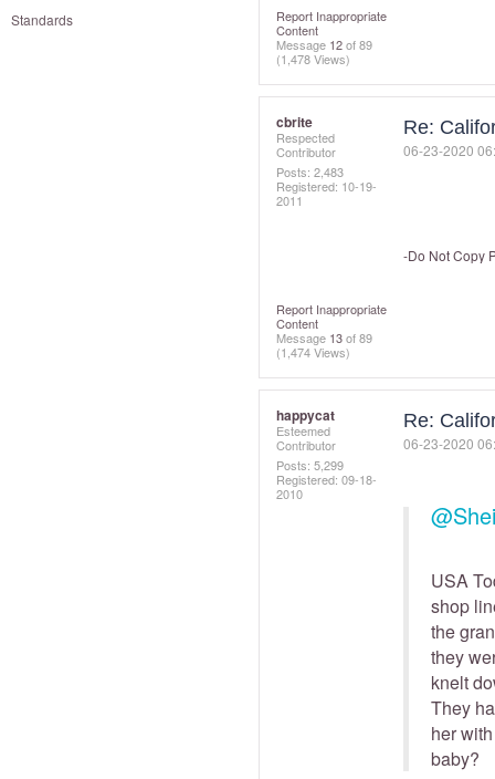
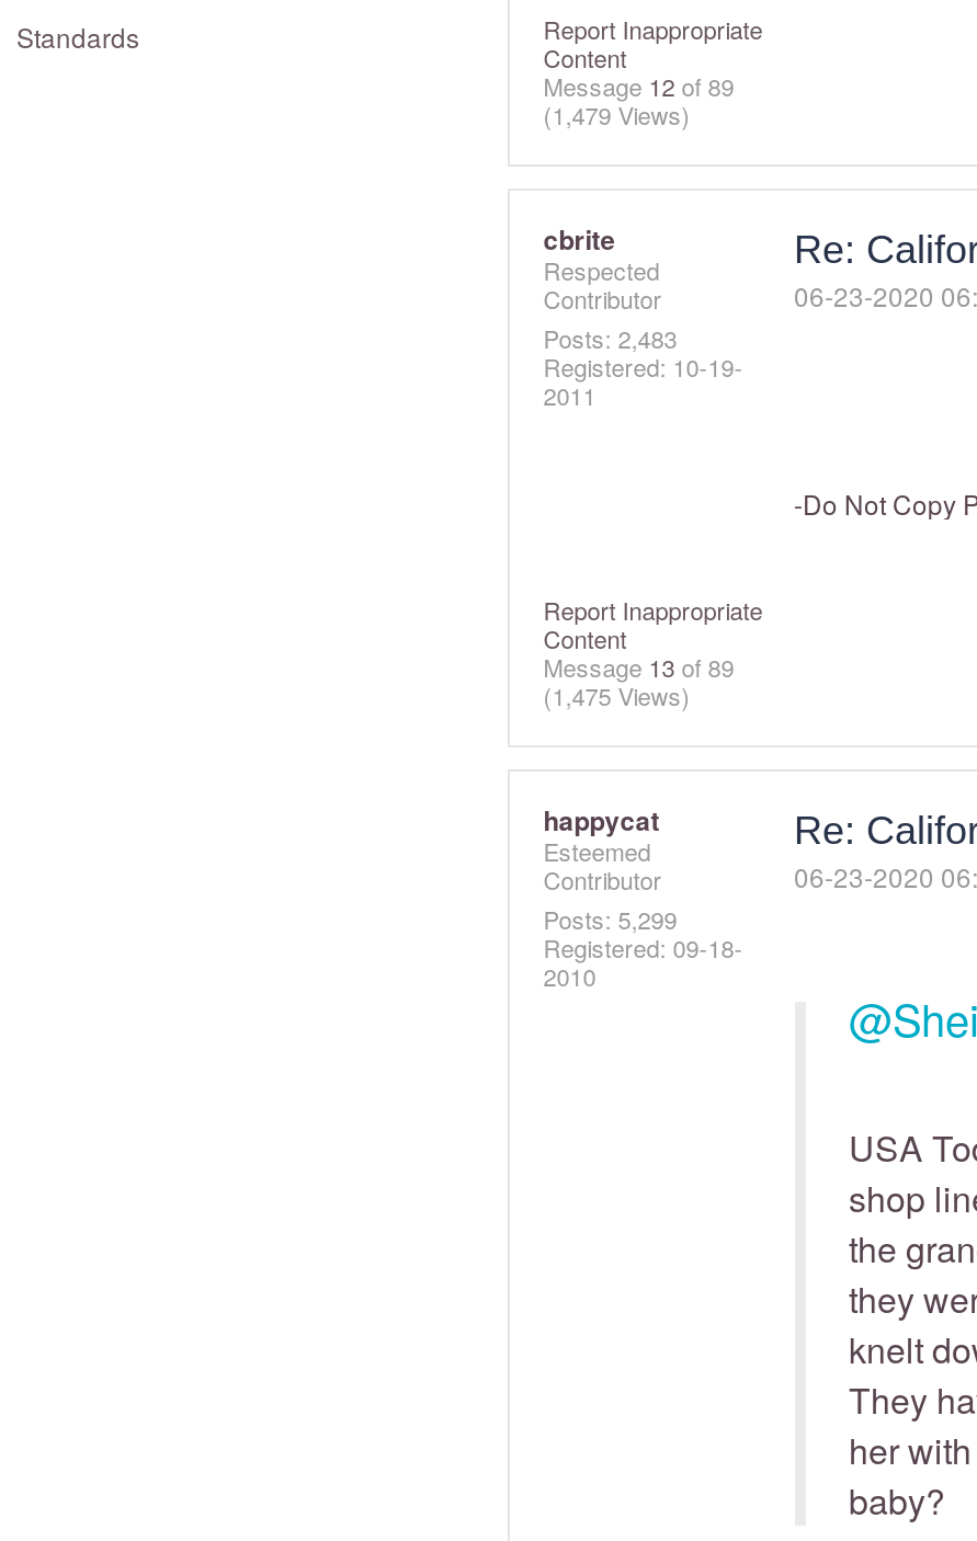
[276,50,350,67] (1,478 Views) -> [543,96,690,132] (1,479 Views)
[276,343,350,361] (1,474 Views) -> [543,677,690,712] (1,475 Views)

